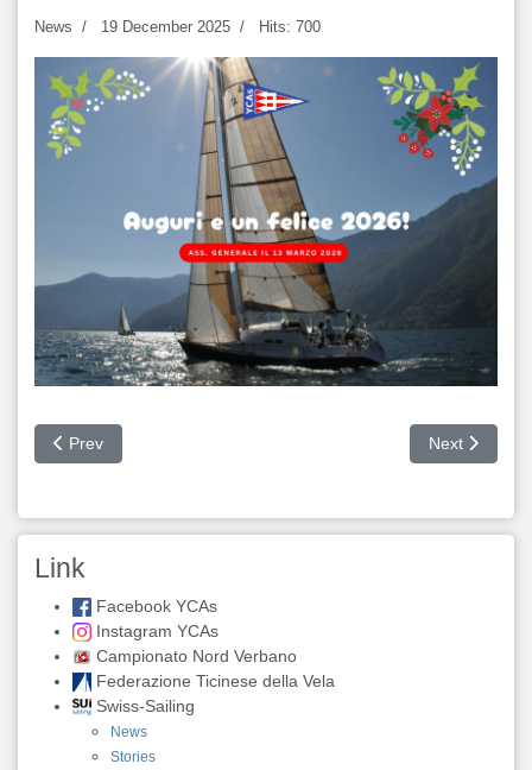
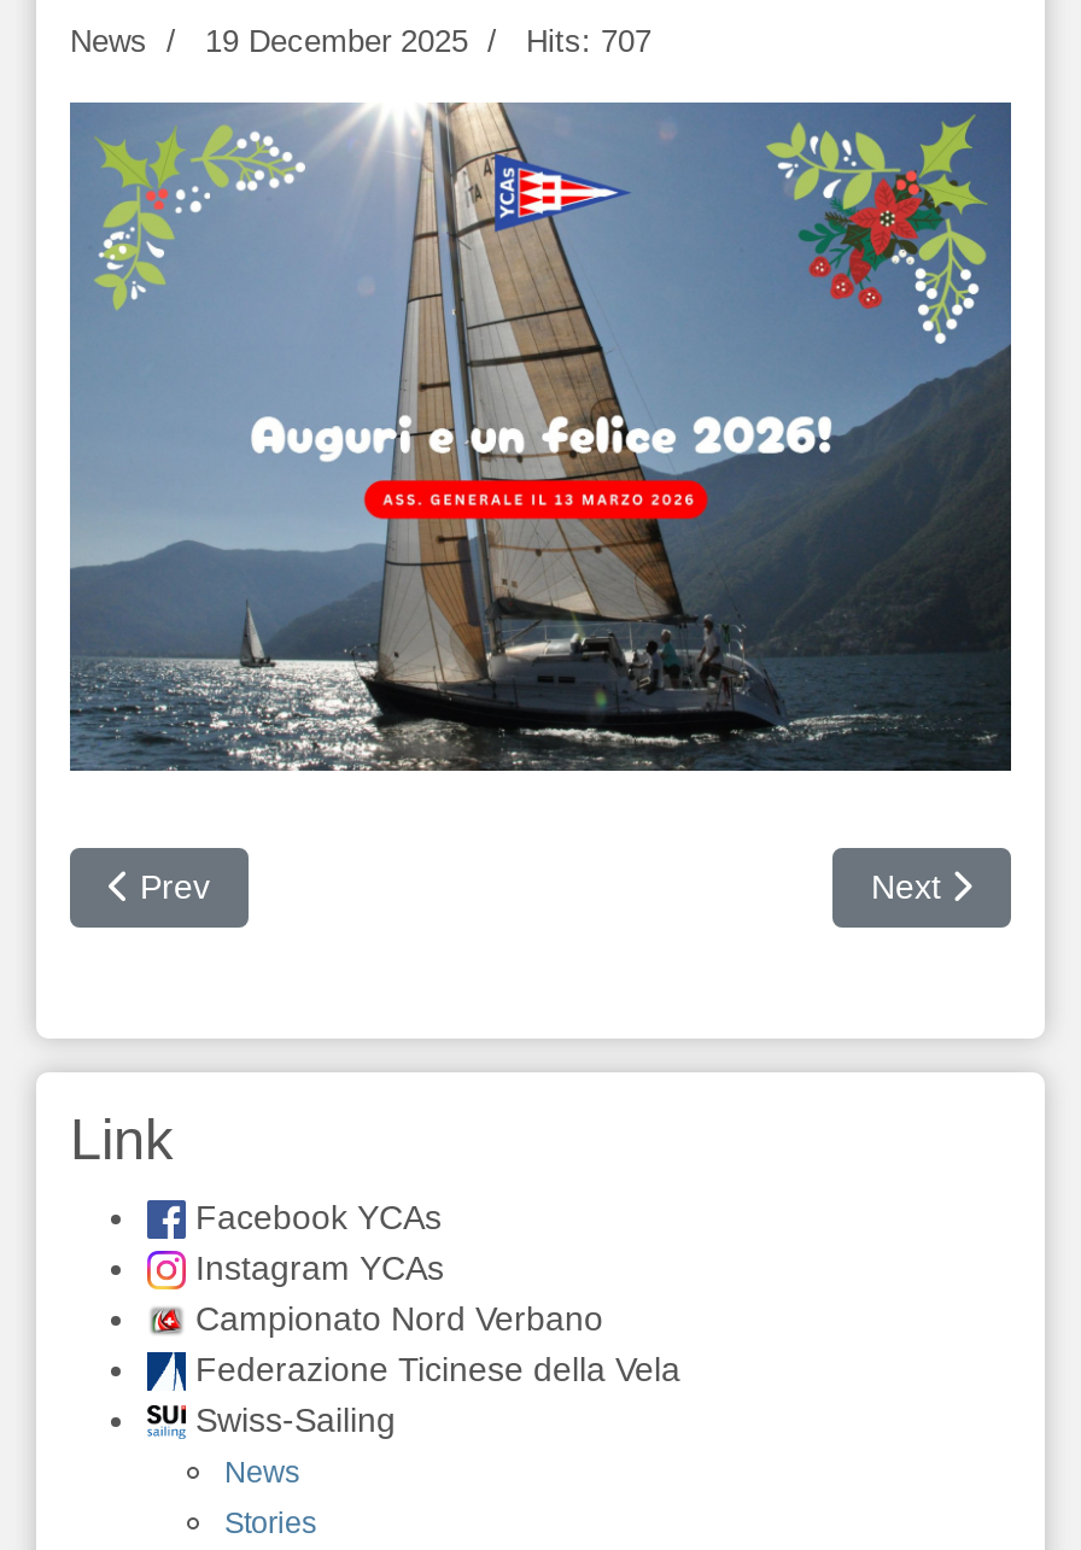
[34,18,321,36] News 19 December 2025 Hits: 700 -> [70,23,651,59] News 19 December 2025 Hits: 707

